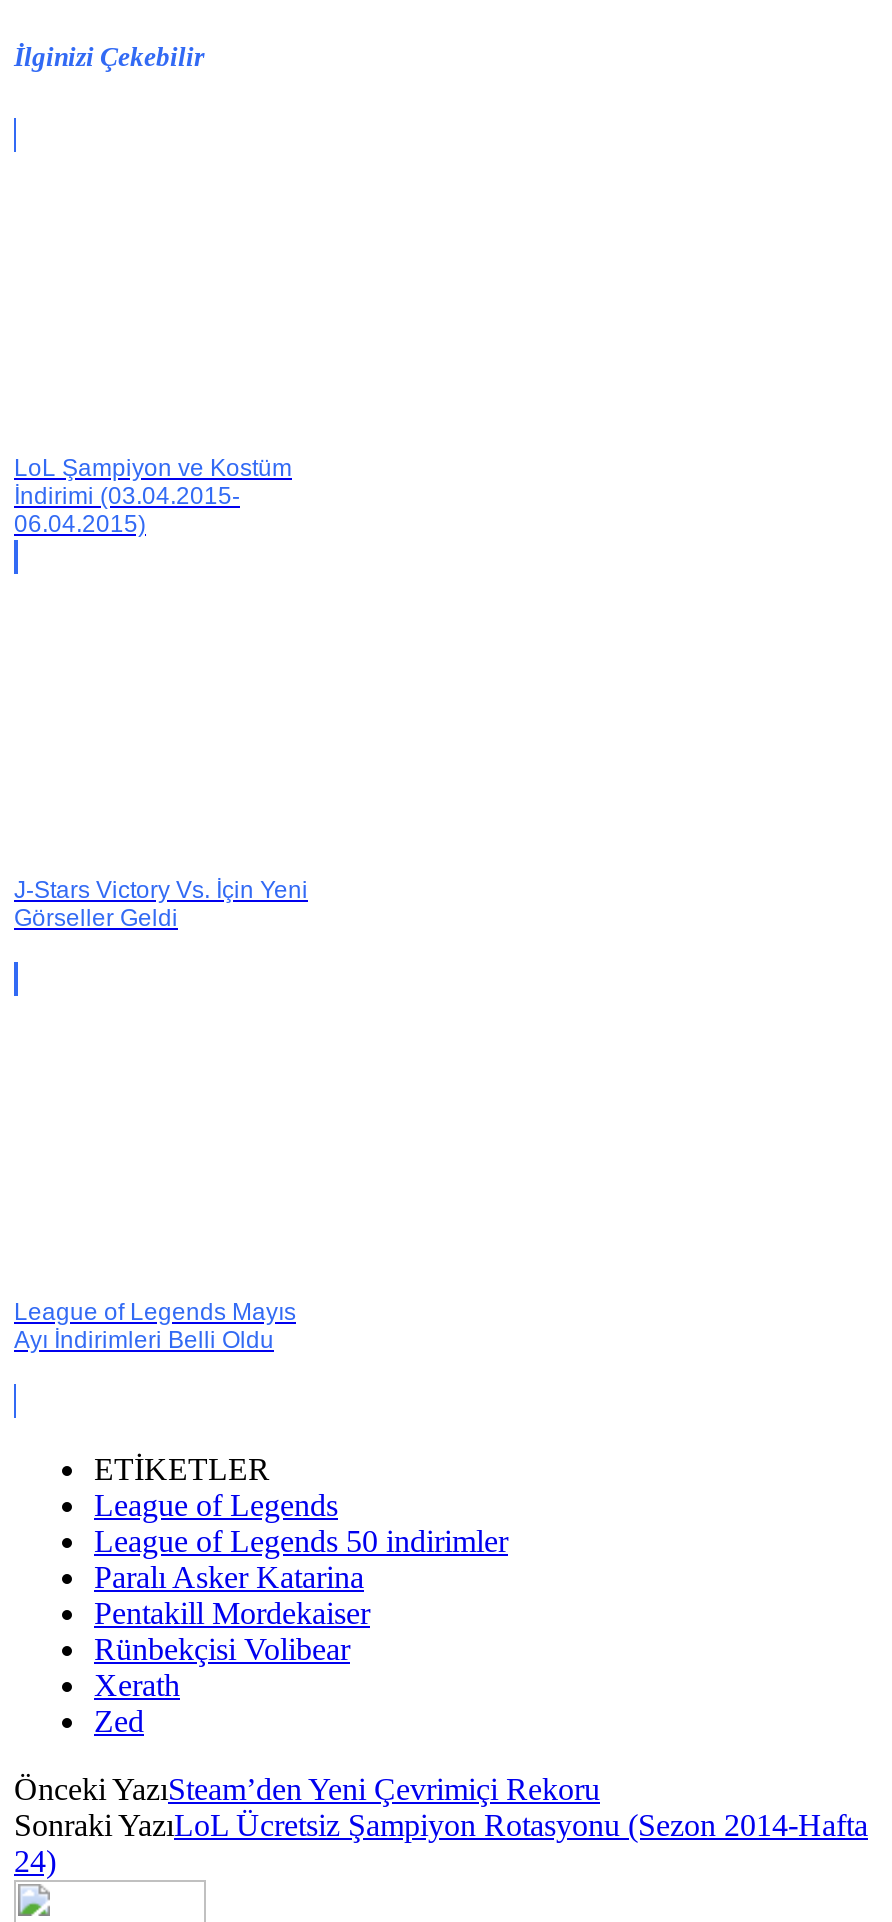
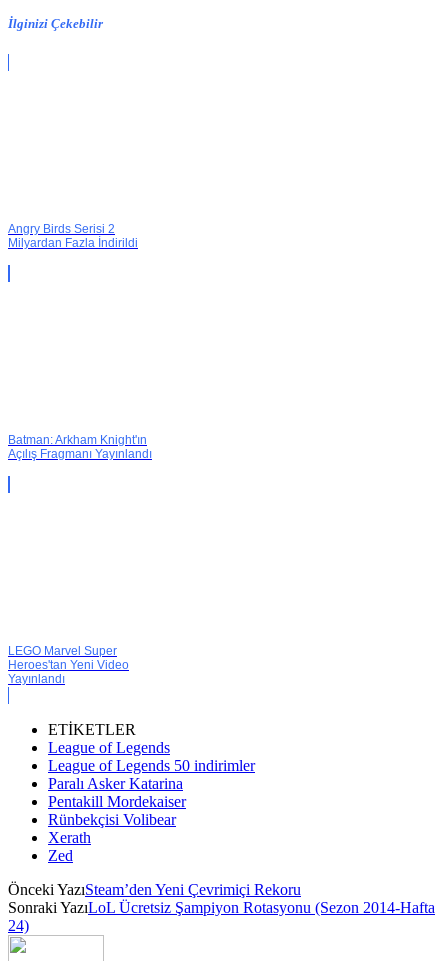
[14,454,292,538] LoL Şampiyon ve Kostüm | İndirimi (03.04.2015- | 06.04.2015) -> [8,222,138,250] Angry Birds Serisi 2 | Milyardan Fazla İndirildi
[14,876,308,932] J-Stars Victory Vs. İçin Yeni | Görseller Geldi -> [8,433,152,461] Batman: Arkham Knight'ın | Açılış Fragmanı Yayınlandı
[14,1298,296,1354] League of Legends Mayıs | Ayı İndirimleri Belli Oldu -> [8,644,129,686] LEGO Marvel Super | Heroes'tan Yeni Video | Yayınlandı

